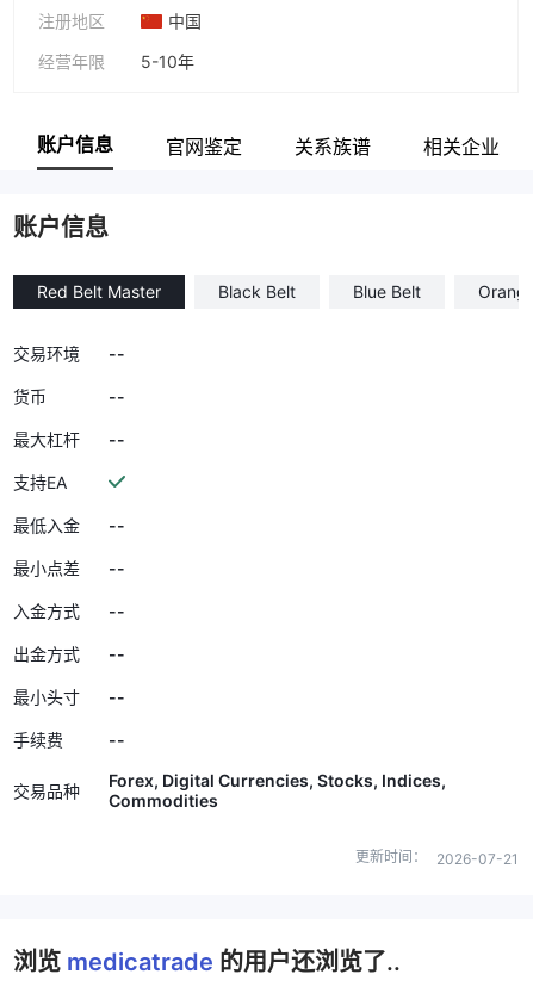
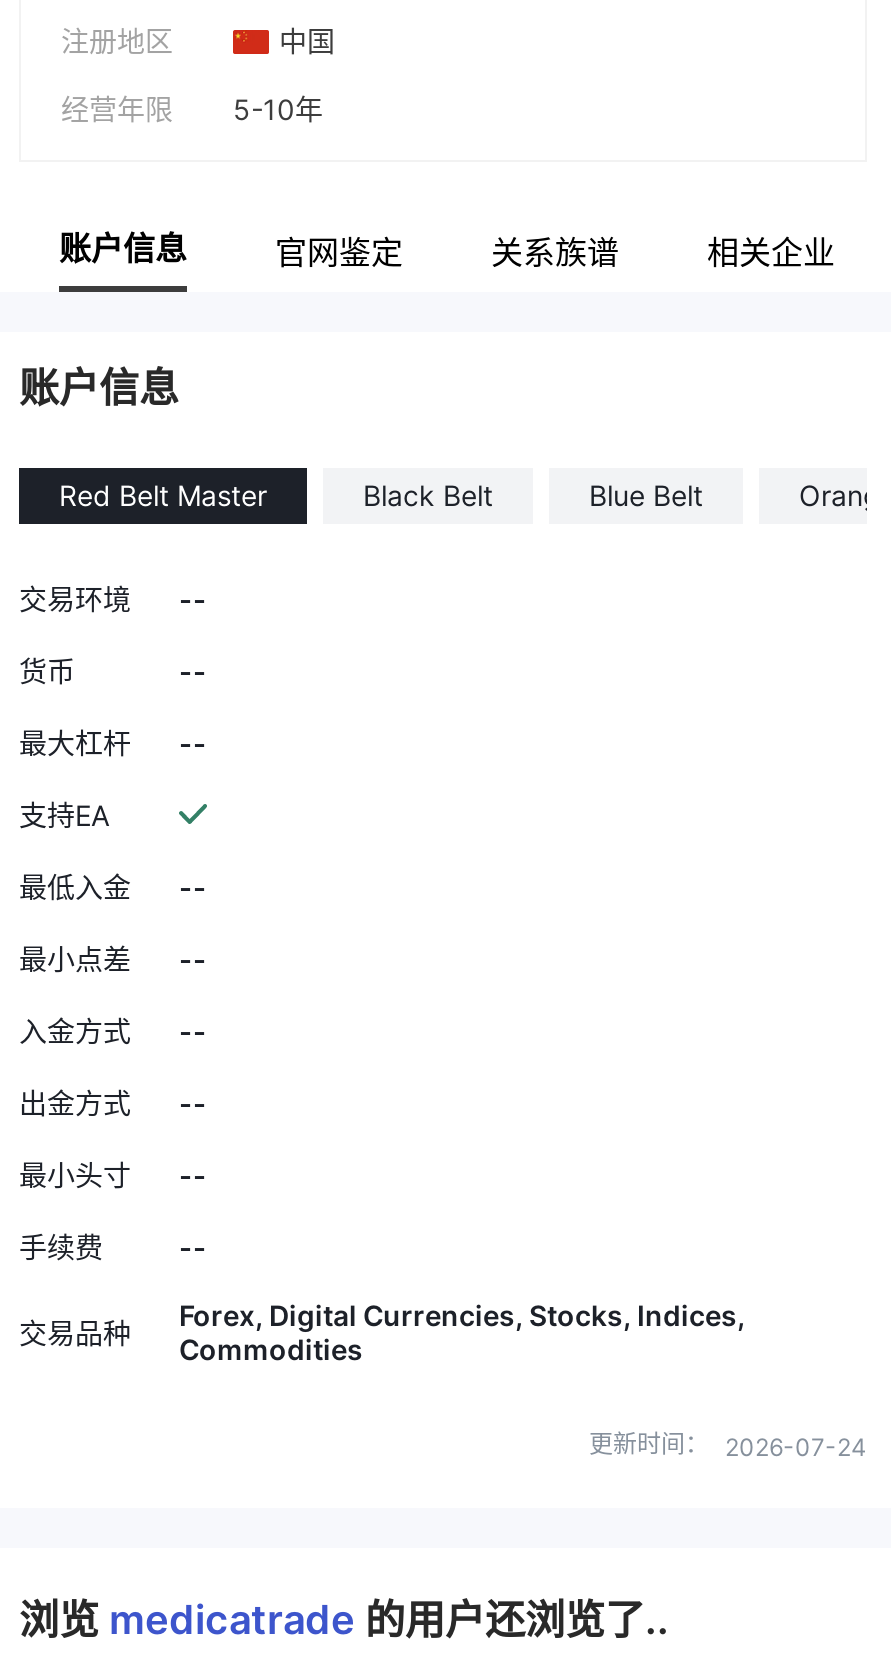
[355,848,519,868] 更新时间： 2026-07-21 -> [589,1428,867,1462] 更新时间： 2026-07-24

